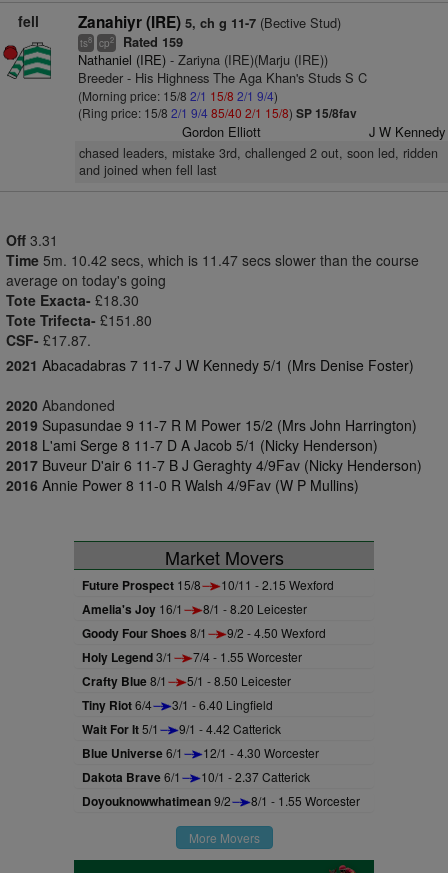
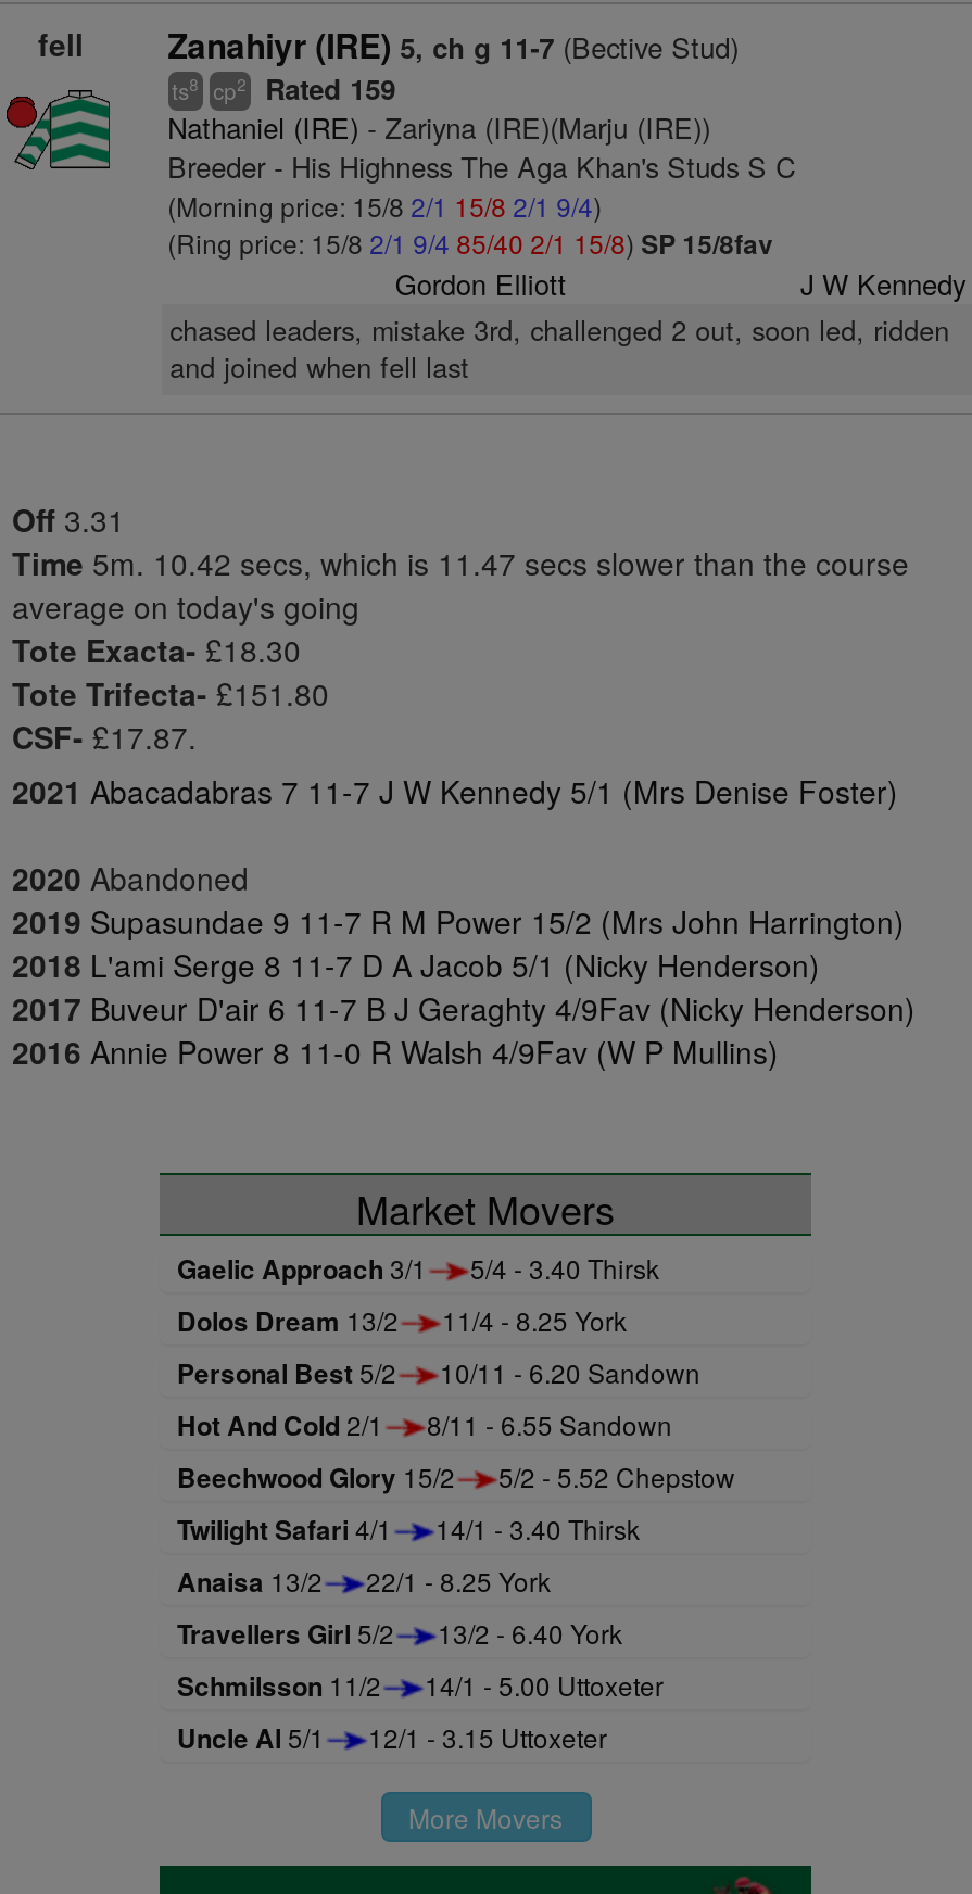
[82,576,360,810] Future Prospect 15/8 | 10/11 - 2.15 Wexford | Amelia's Joy 16/1 | 8/1 - 8.20 Leicester | Goody Four Shoes 8/1 | 9/2 - 4.50 Wexford | Holy Legend 3/1 | 7/4 - 1.55 Worcester | Crafty Blue 8/1 | 5/1 - 8.50 Leicester | Tiny Riot 6/4 | 3/1 - 6.40 Lingfield | Wait For It 5/1 | 9/1 - 4.42 Catterick | Blue Universe 6/1 | 12/1 - 4.30 Worcester | Dakota Brave 6/1 | 10/1 - 2.37 Catterick | Doyouknowwhatimean 9/2 | 8/1 - 1.55 Worcester -> [177,1249,735,1757] Gaelic Approach 3/1 | 5/4 - 3.40 Thirsk | Dolos Dream 13/2 | 11/4 - 8.25 York | Personal Best 5/2 | 10/11 - 6.20 Sandown | Hot And Cold 2/1 | 8/11 - 6.55 Sandown | Beechwood Glory 15/2 | 5/2 - 5.52 Chepstow | Twilight Safari 4/1 | 14/1 - 3.40 Thirsk | Anaisa 13/2 | 22/1 - 8.25 York | Travellers Girl 5/2 | 13/2 - 6.40 York | Schmilsson 11/2 | 14/1 - 5.00 Uttoxeter | Uncle Al 5/1 | 12/1 - 3.15 Uttoxeter

